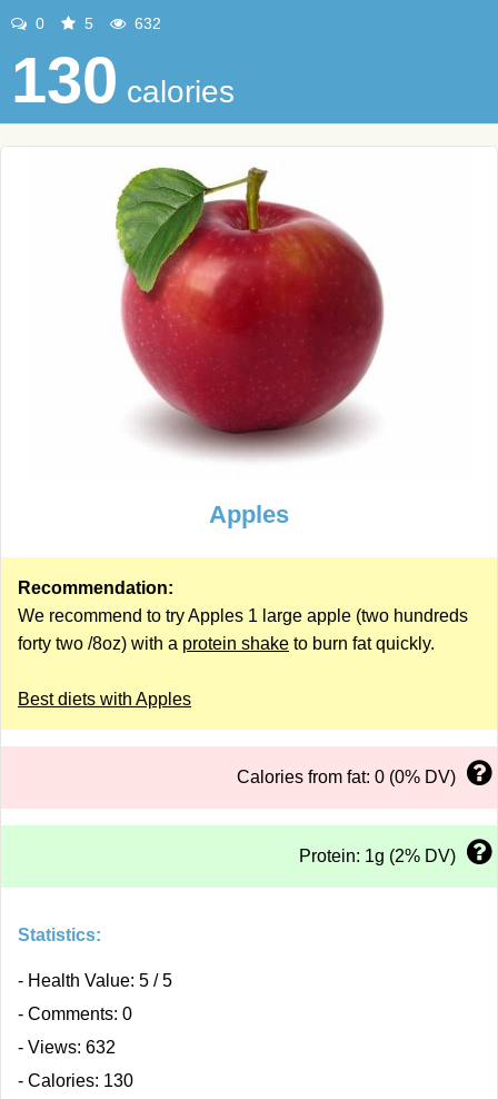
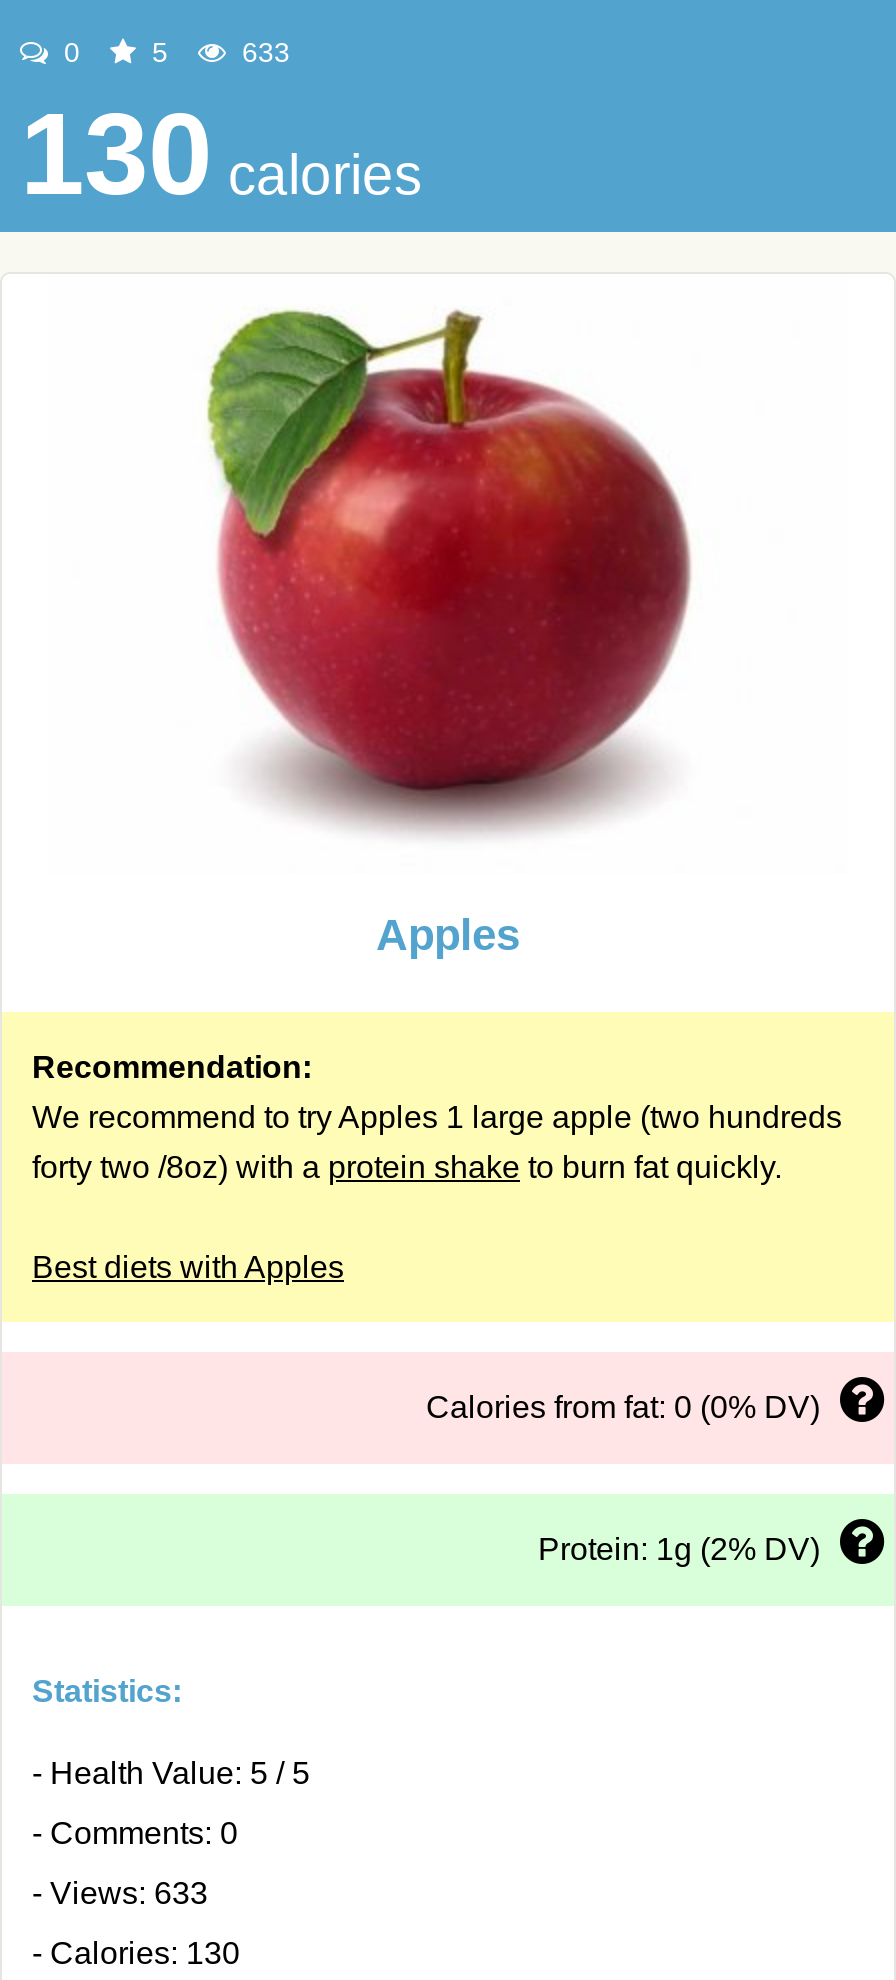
[130,14,161,32] 632 -> [234,36,290,68] 633
[18,1038,116,1057] - Views: 632 -> [32,1876,208,1910] - Views: 633

